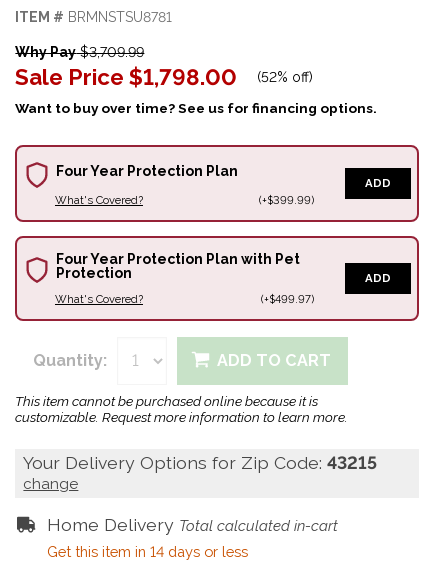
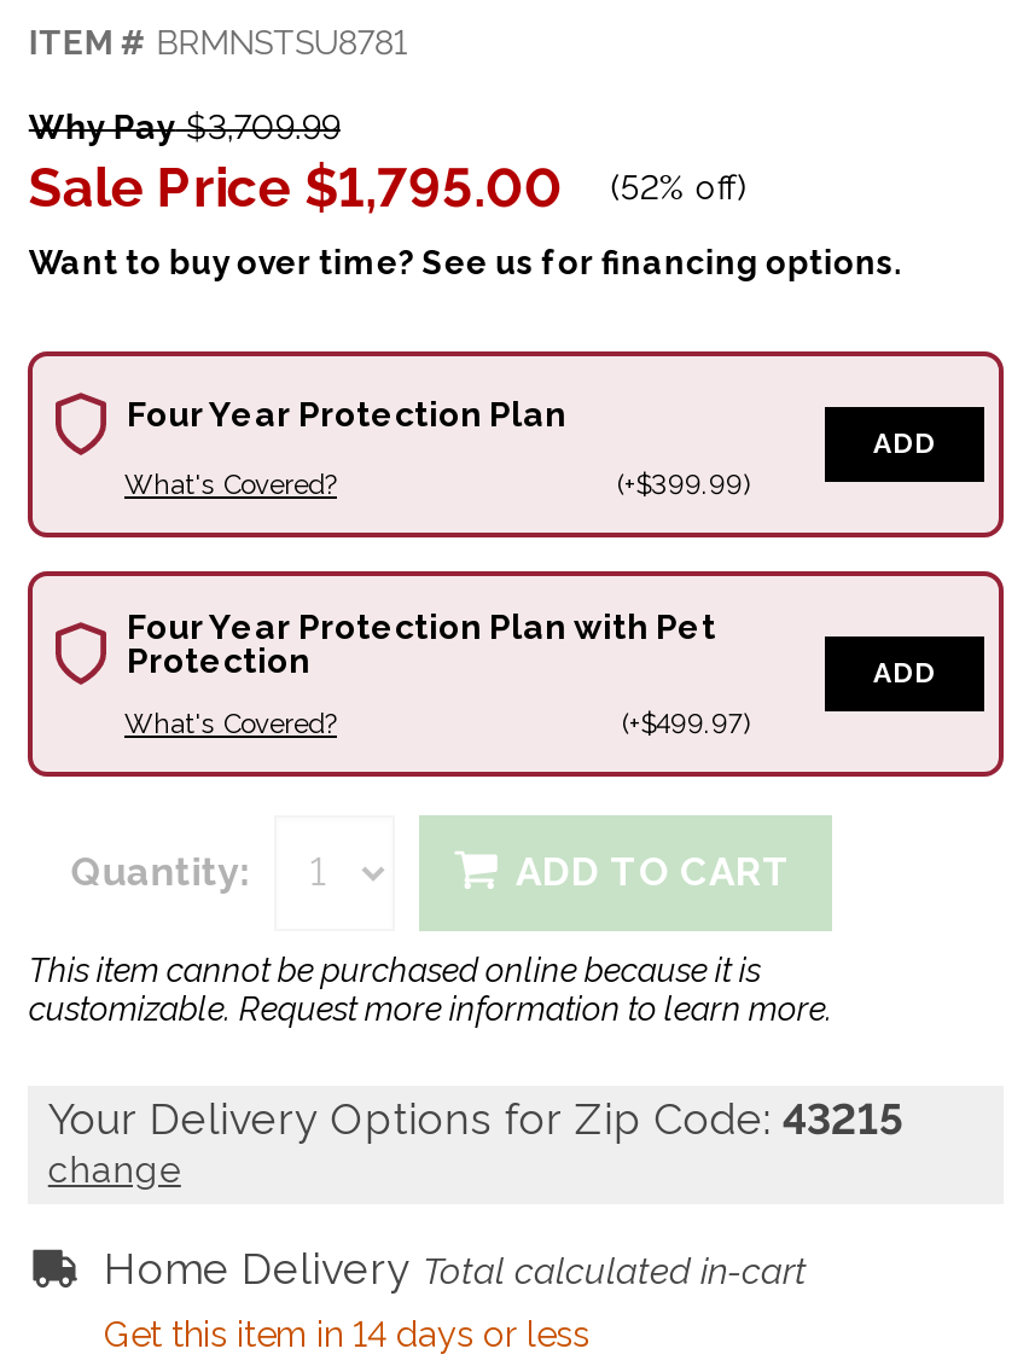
[15,64,313,90] Sale Price $1,798.00 (52% off) -> [29,156,746,219] Sale Price $1,795.00 (52% off)

